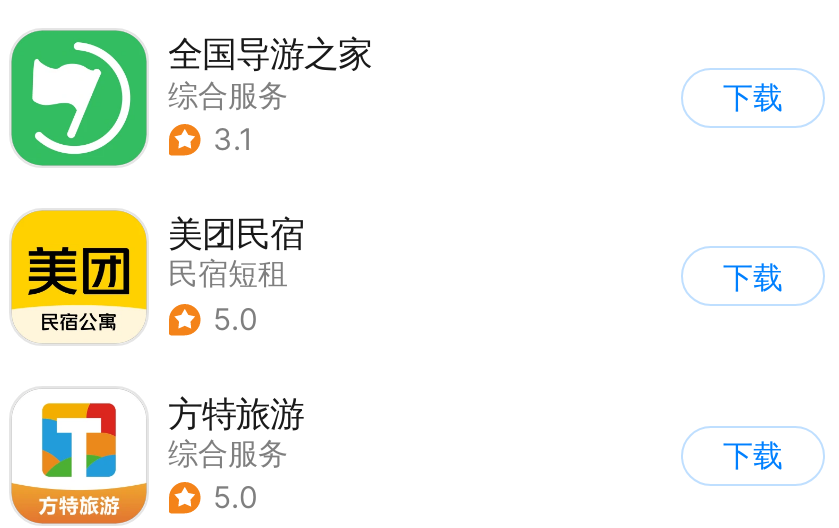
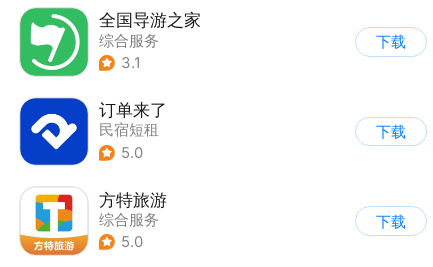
[9,208,304,344] [image] | 美团民宿 -> [19,97,166,166] [image] | 订单来了

